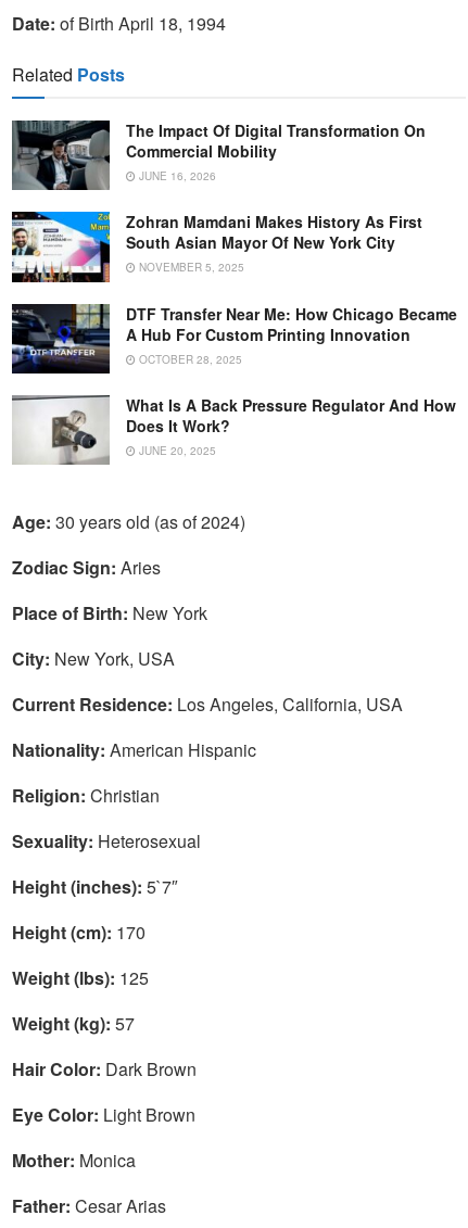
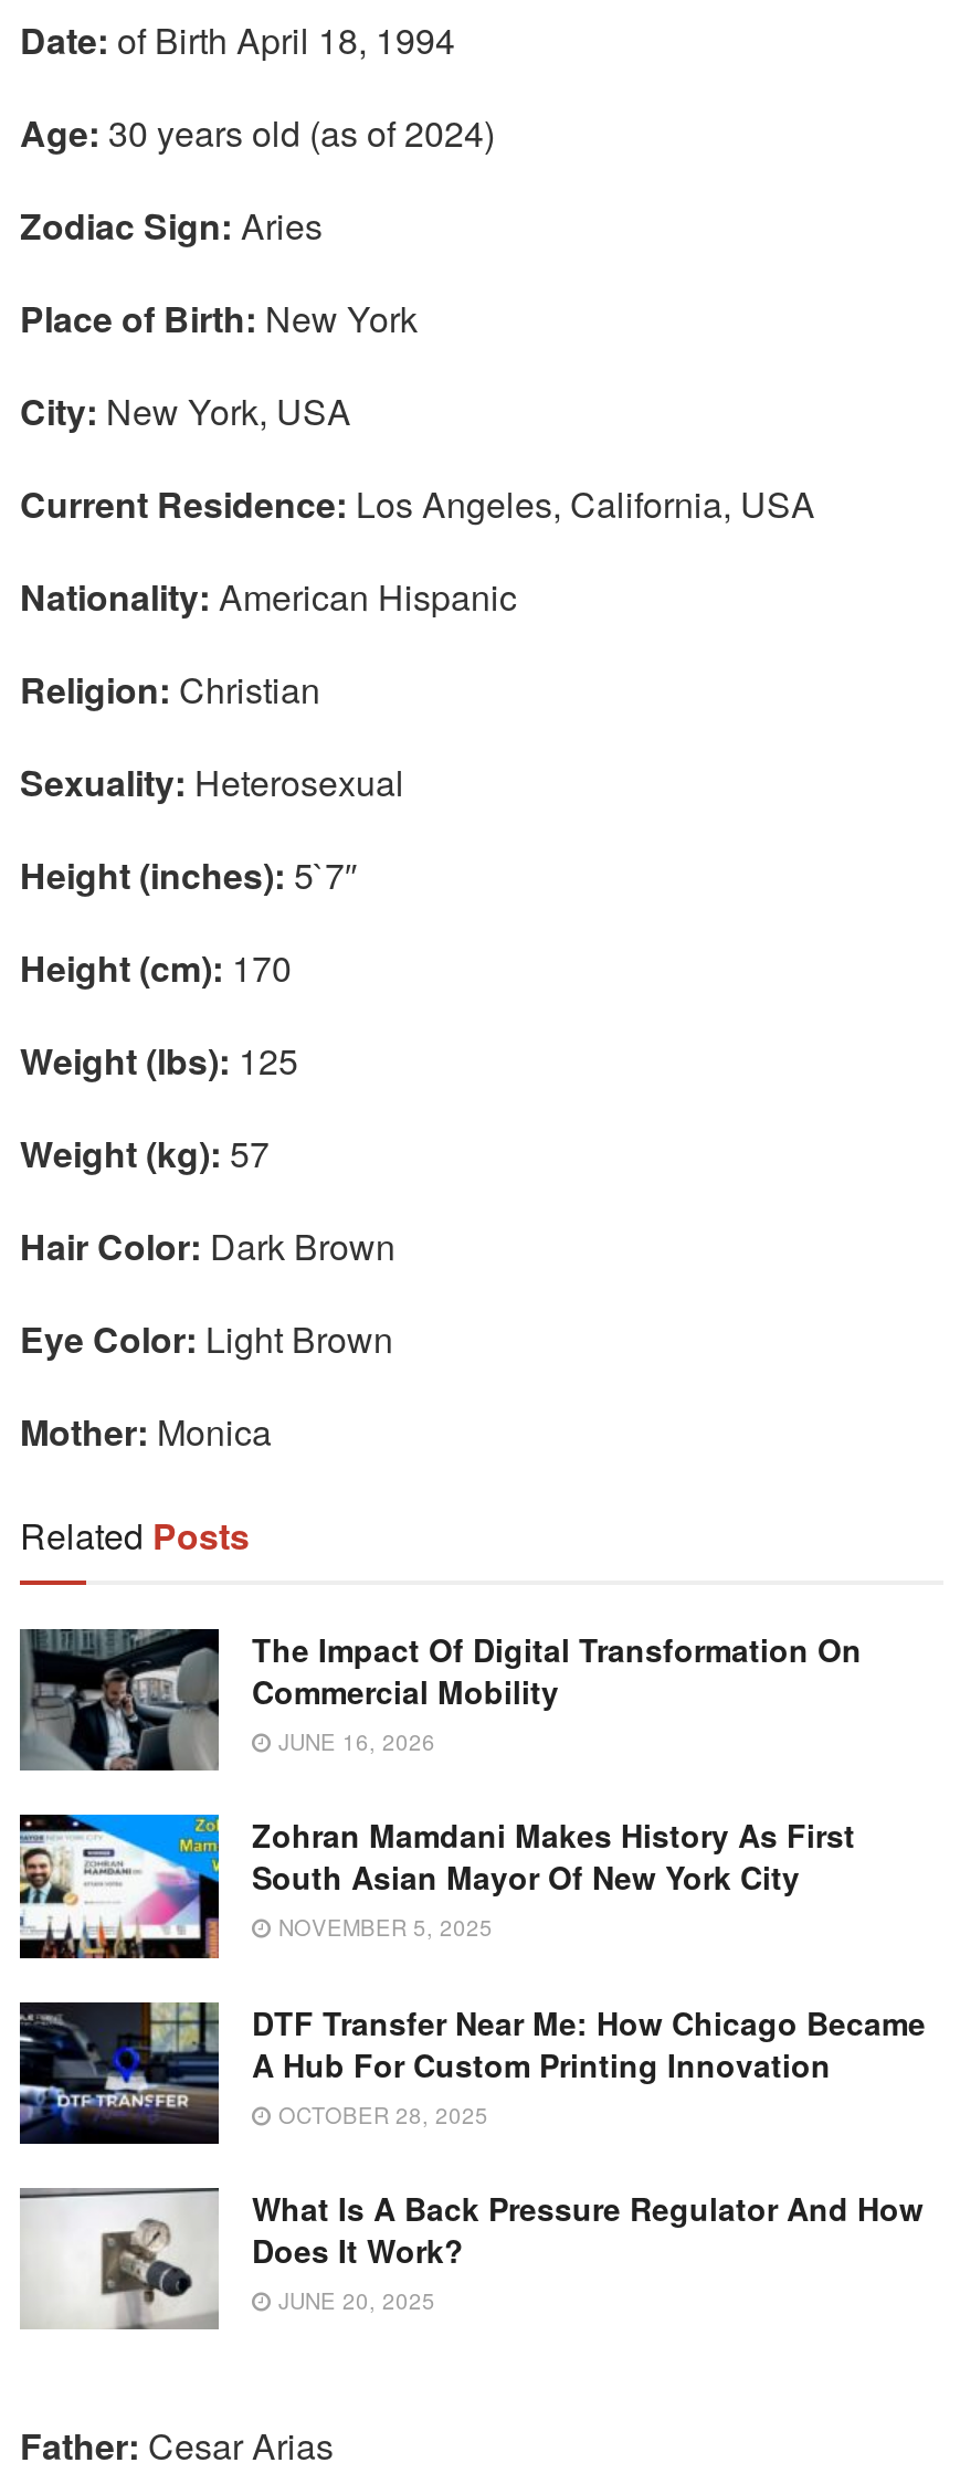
moved [11,62,457,458] -> [18,1510,926,2316]: [image] | Related Posts | The Impact Of Digital Transformation On | ... | Does It Work? | JUNE 20, 2025
moved [12,510,403,1173] -> [20,107,815,1457]: Age: 30 years old (as of 2024) | Zodiac Sign: Aries | Place of Birth: New York | ... | Eye Color: Light Brown | Mother: Monica

